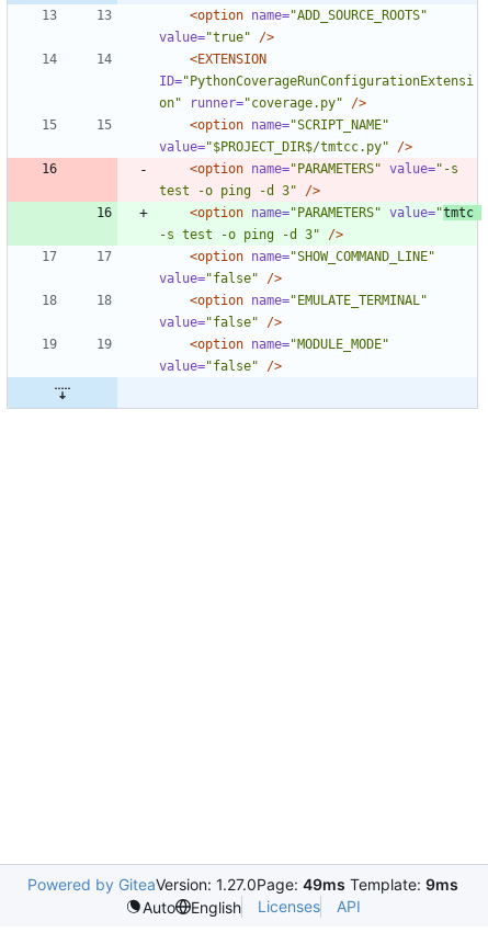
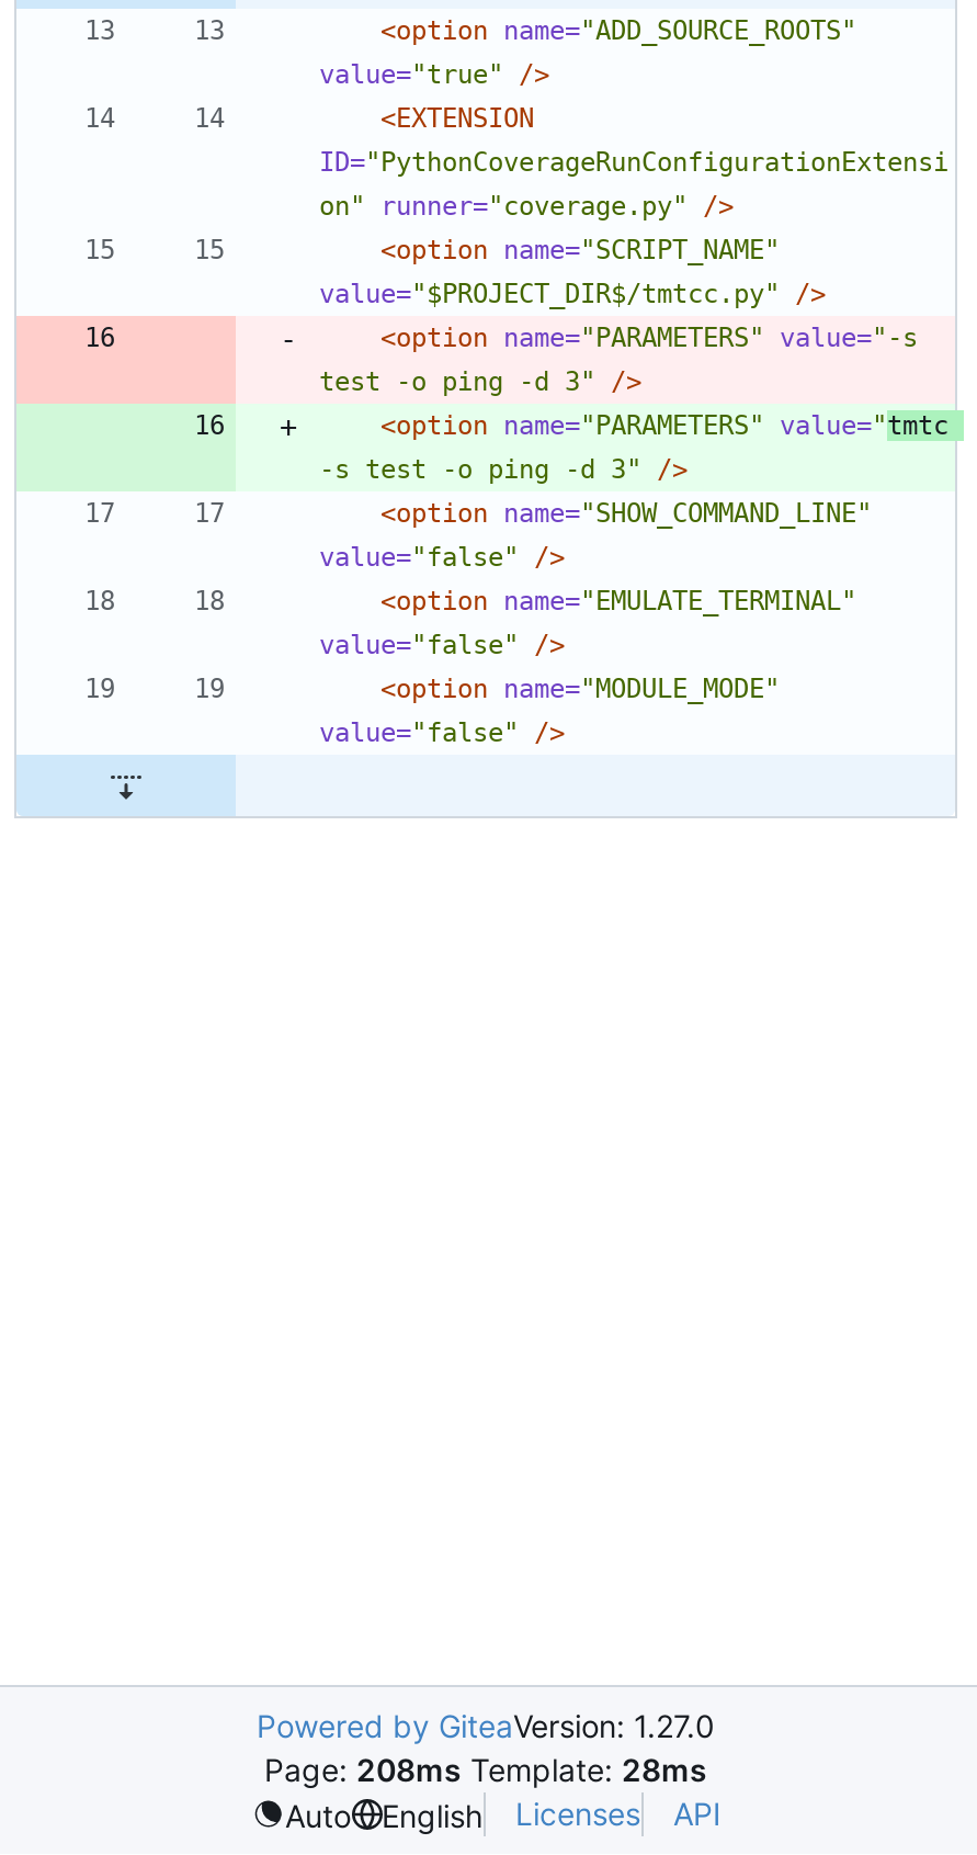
[27,875,458,894] Powered by GiteaVersion: 1.27.0Page: 49ms Template: 9ms -> [257,1707,715,1788] Powered by GiteaVersion: 1.27.0 | Page: 208ms Template: 28ms

